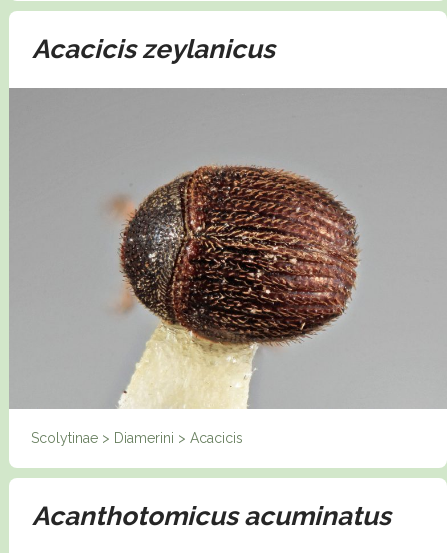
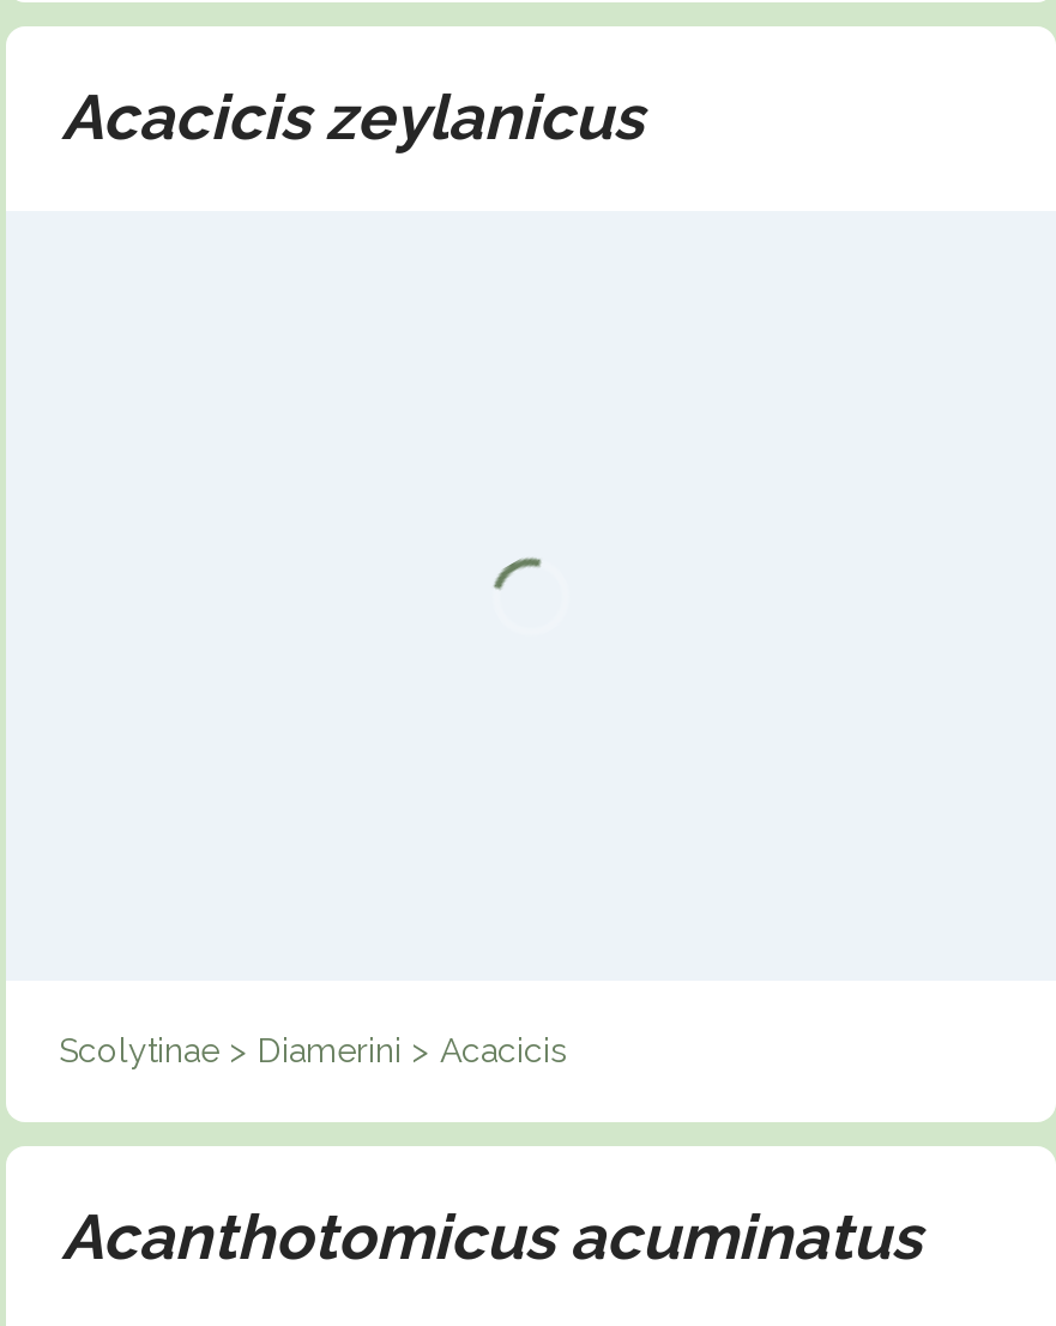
[9,88,444,409] [image] -> none

